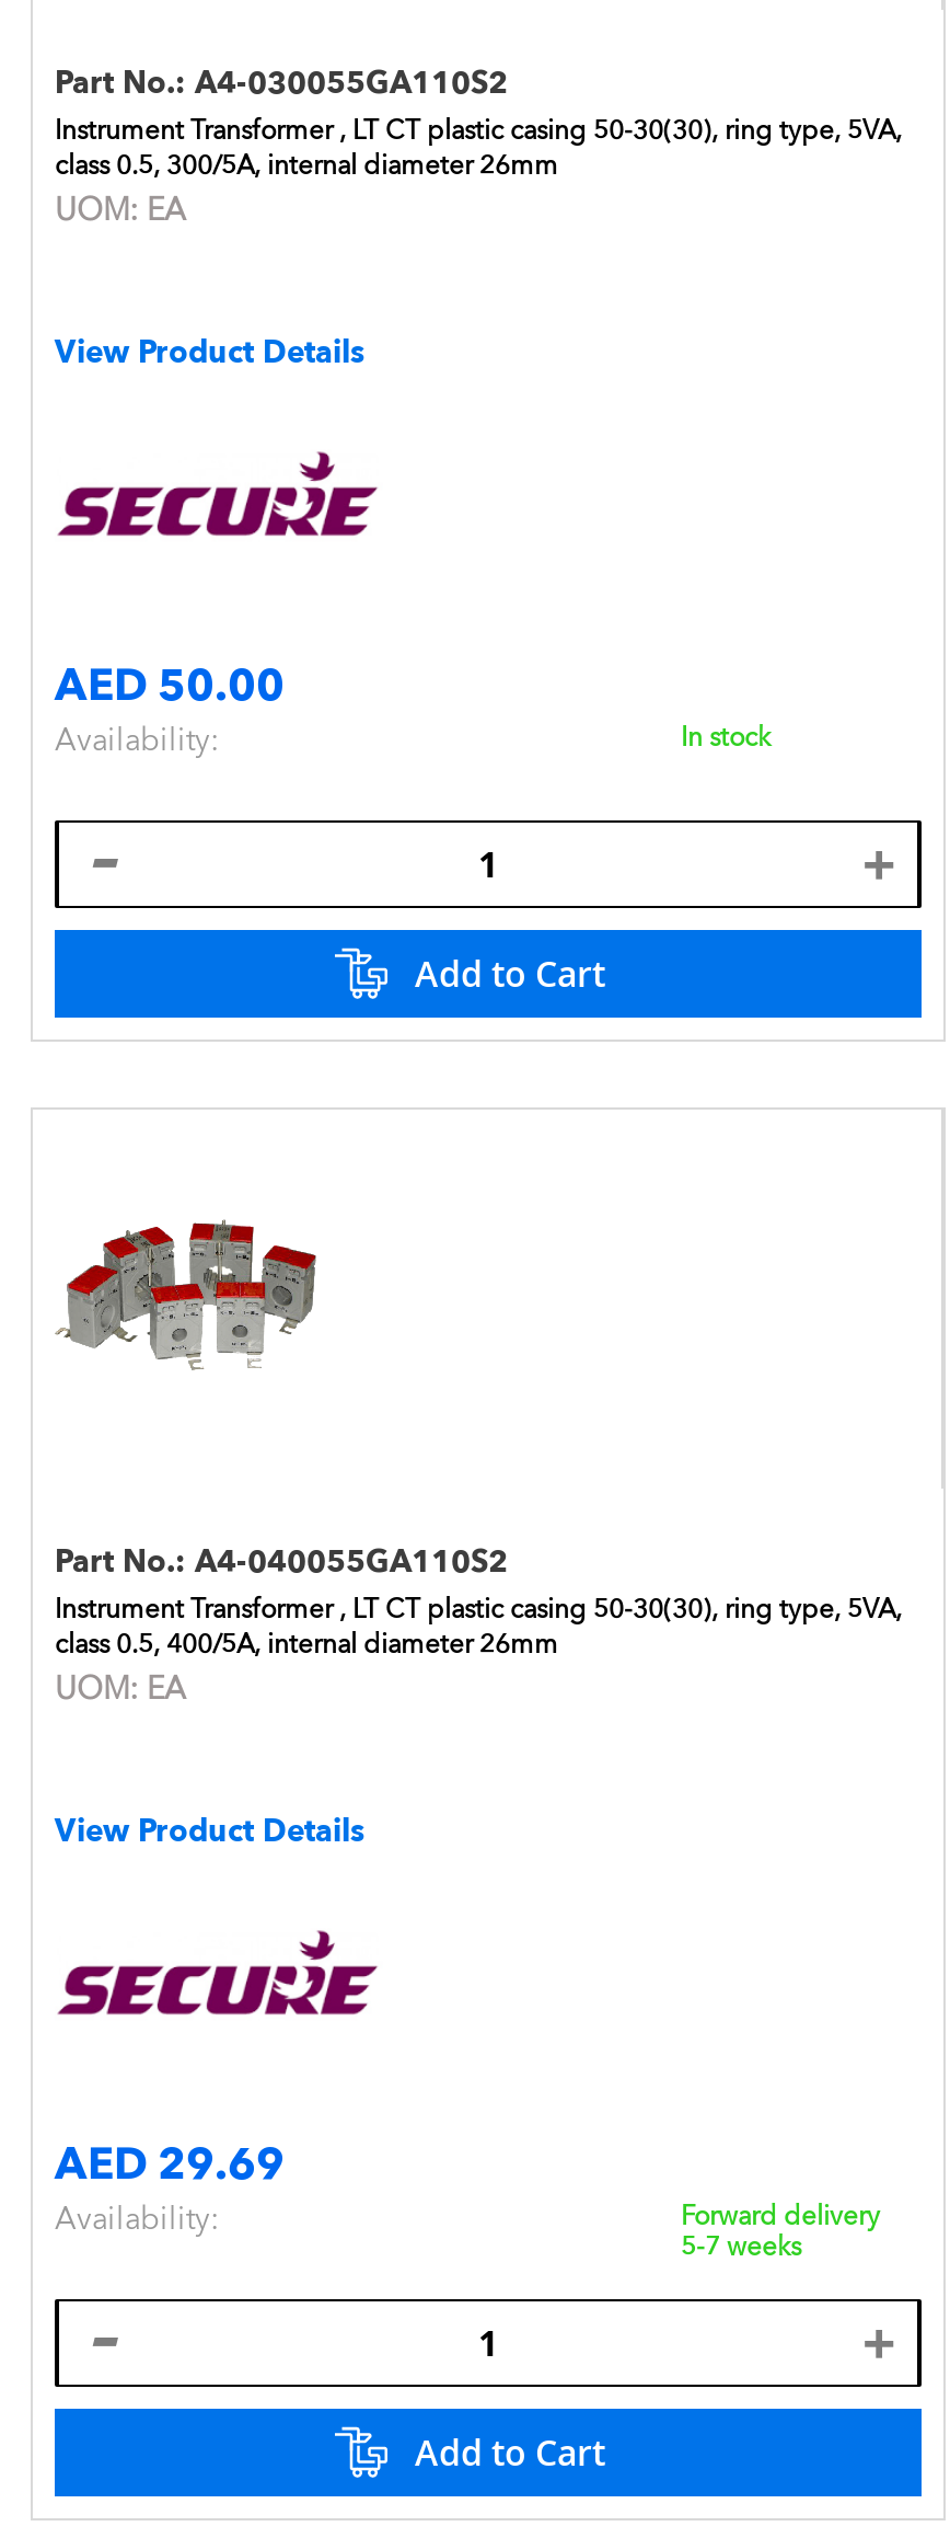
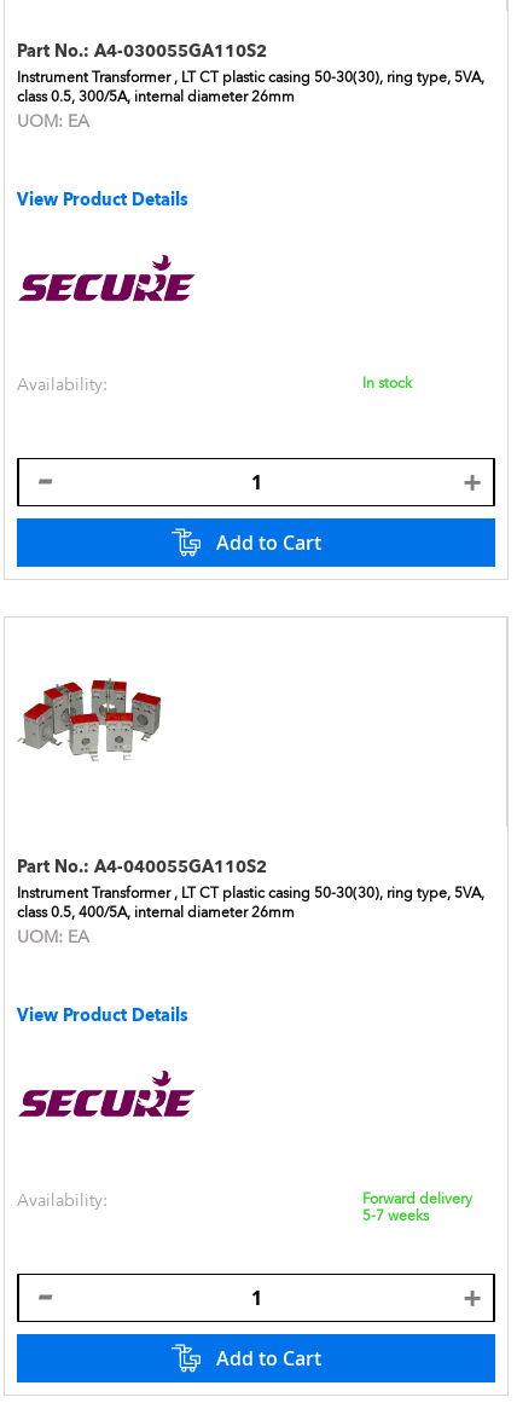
[55,659,285,712] AED 50.00 -> none
moved [55,723,771,758] -> [17,375,412,394]: Availability: | In stock
[55,2138,285,2190] AED 29.69 -> none
moved [55,2201,880,2263] -> [17,1191,472,1225]: Availability: | Forward delivery | 5-7 weeks

